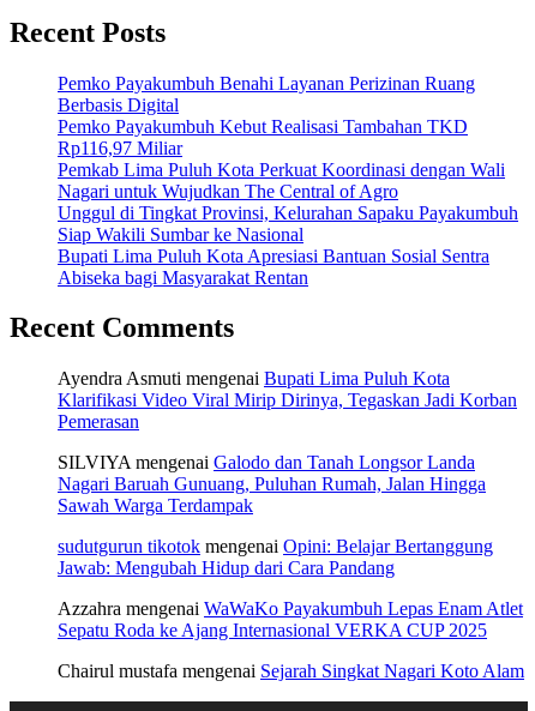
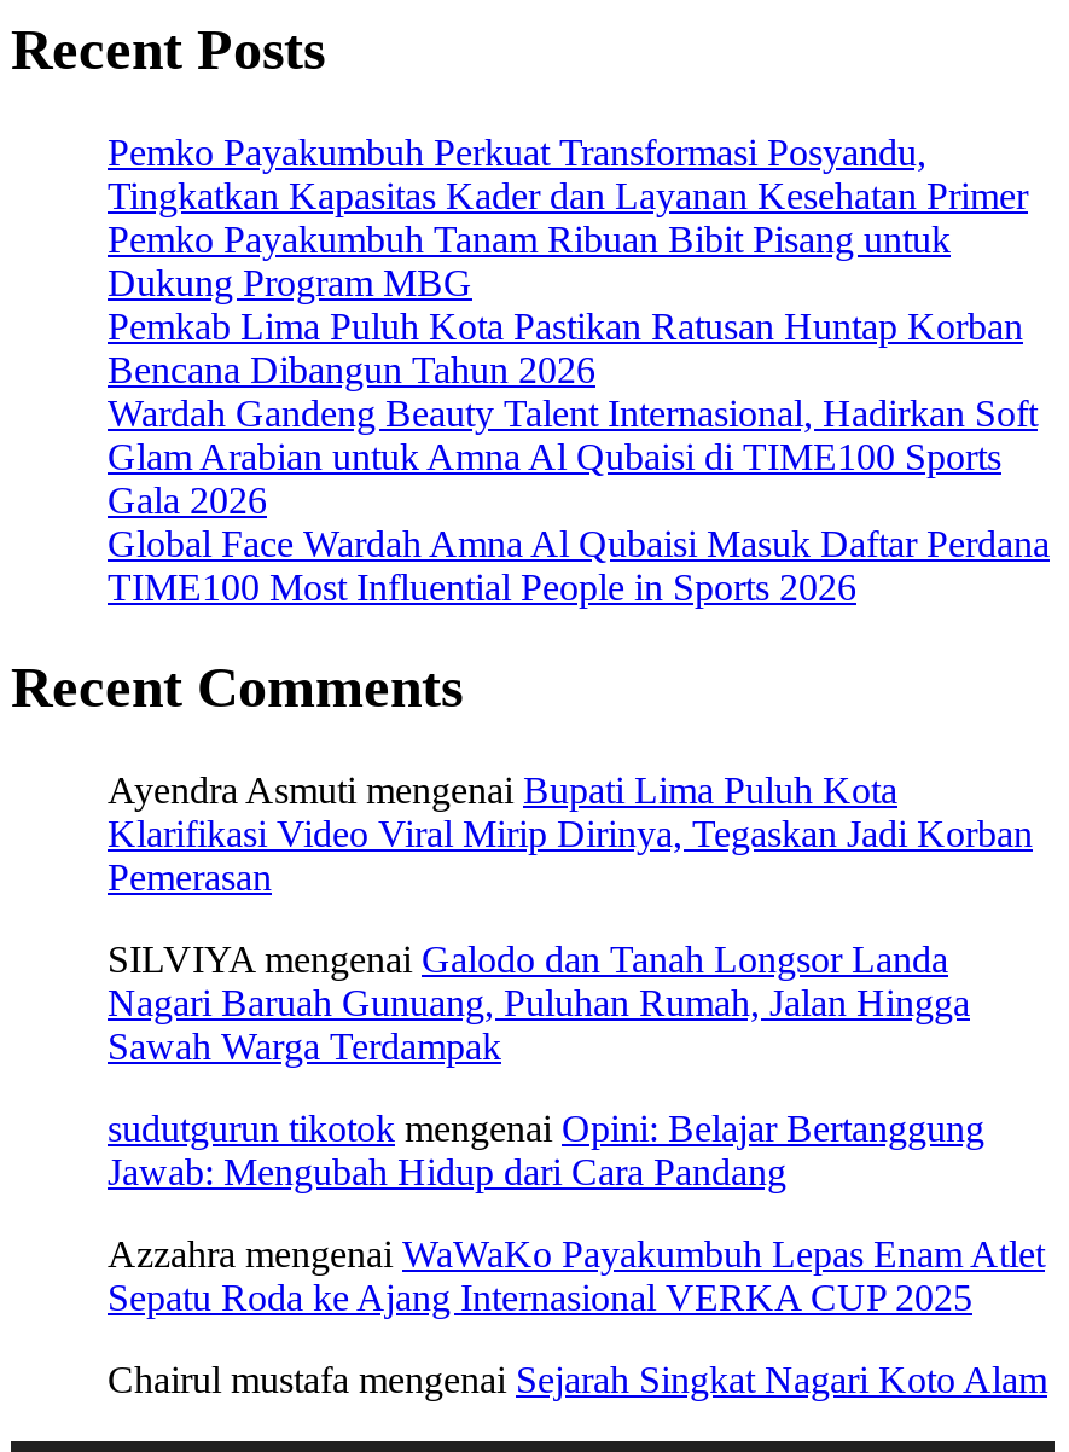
[58,73,518,287] Pemko Payakumbuh Benahi Layanan Perizinan Ruang | Berbasis Digital | Pemko Payakumbuh Kebut Realisasi Tambahan TKD | Rp116,97 Miliar | Pemkab Lima Puluh Kota Perkuat Koordinasi dengan Wali | Nagari untuk Wujudkan The Central of Agro | Unggul di Tingkat Provinsi, Kelurahan Sapaku Payakumbuh | Siap Wakili Sumbar ke Nasional | Bupati Lima Puluh Kota Apresiasi Bantuan Sosial Sentra | Abiseka bagi Masyarakat Rentan -> [108,130,1050,606] Pemko Payakumbuh Perkuat Transformasi Posyandu, | Tingkatkan Kapasitas Kader dan Layanan Kesehatan Primer | Pemko Payakumbuh Tanam Ribuan Bibit Pisang untuk | Dukung Program MBG | Pemkab Lima Puluh Kota Pastikan Ratusan Huntap Korban | Bencana Dibangun Tahun 2026 | Wardah Gandeng Beauty Talent Internasional, Hadirkan Soft | Glam Arabian untuk Amna Al Qubaisi di TIME100 Sports | Gala 2026 | Global Face Wardah Amna Al Qubaisi Masuk Daftar Perdana | TIME100 Most Influential People in Sports 2026

